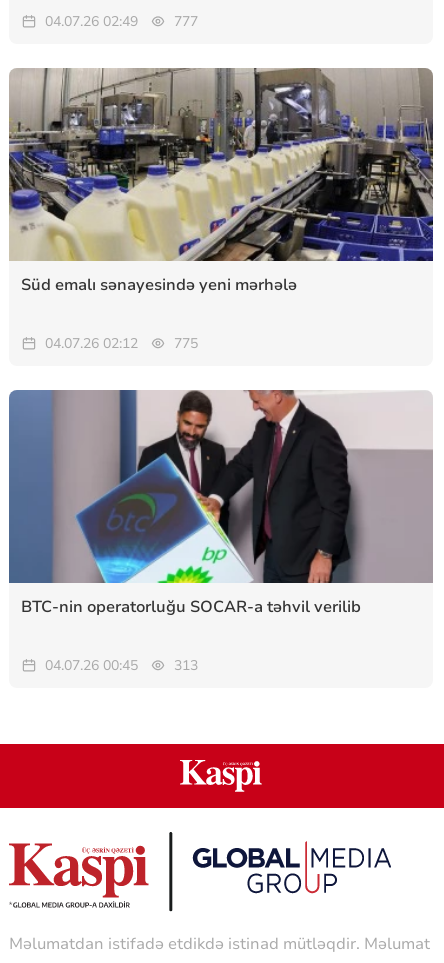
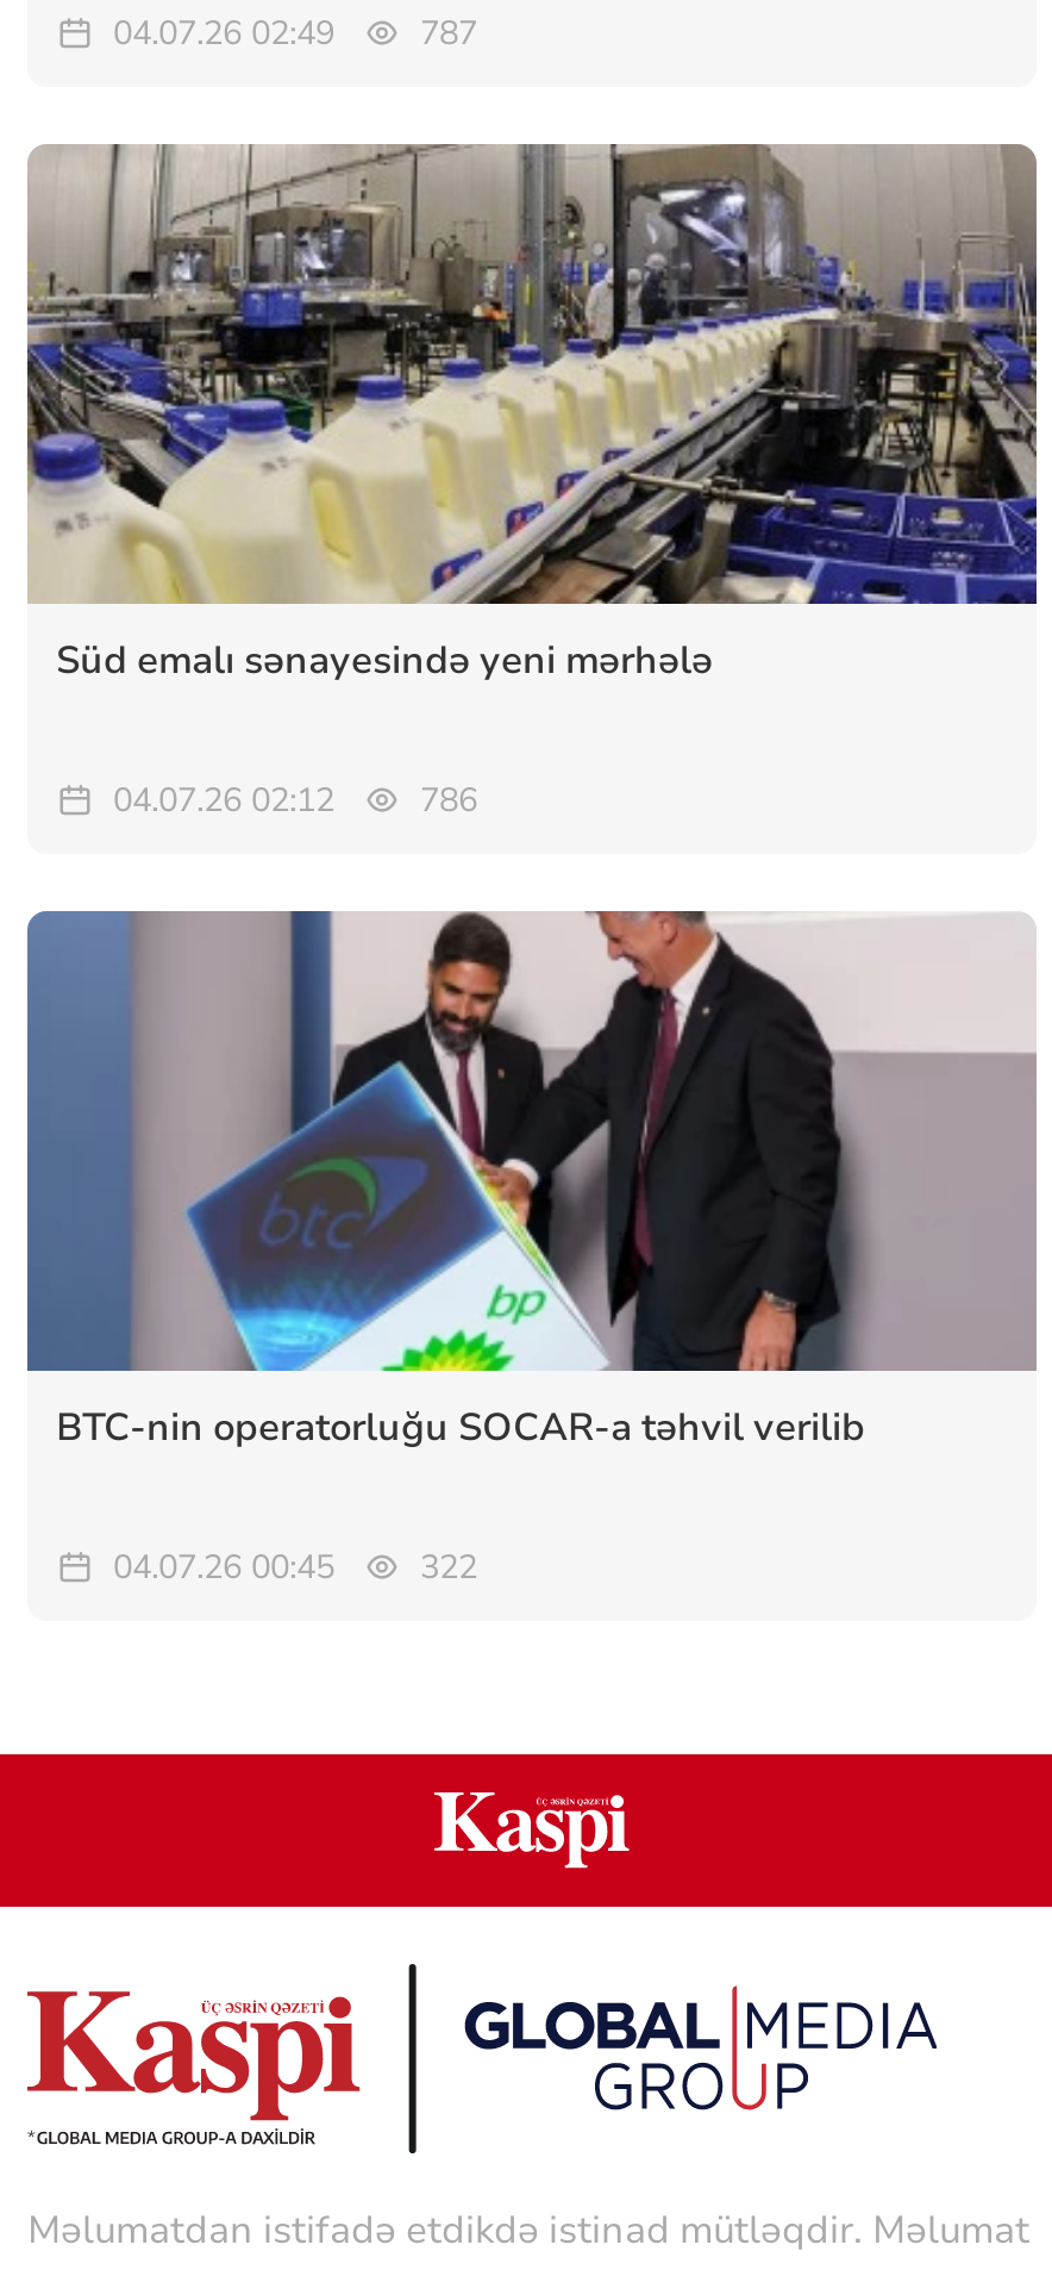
[45,12,198,31] 04.07.26 02:49 777 -> [113,12,477,57] 04.07.26 02:49 787
[45,334,198,353] 04.07.26 02:12 775 -> [113,779,477,824] 04.07.26 02:12 786
[45,656,198,675] 04.07.26 00:45 313 -> [113,1546,477,1591] 04.07.26 00:45 322

